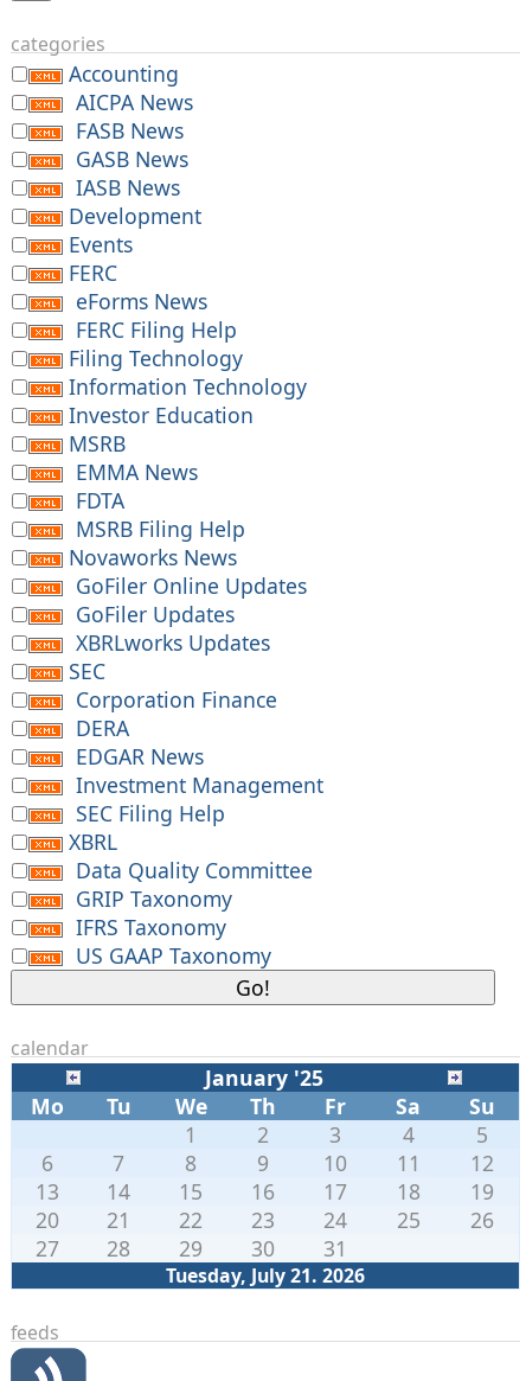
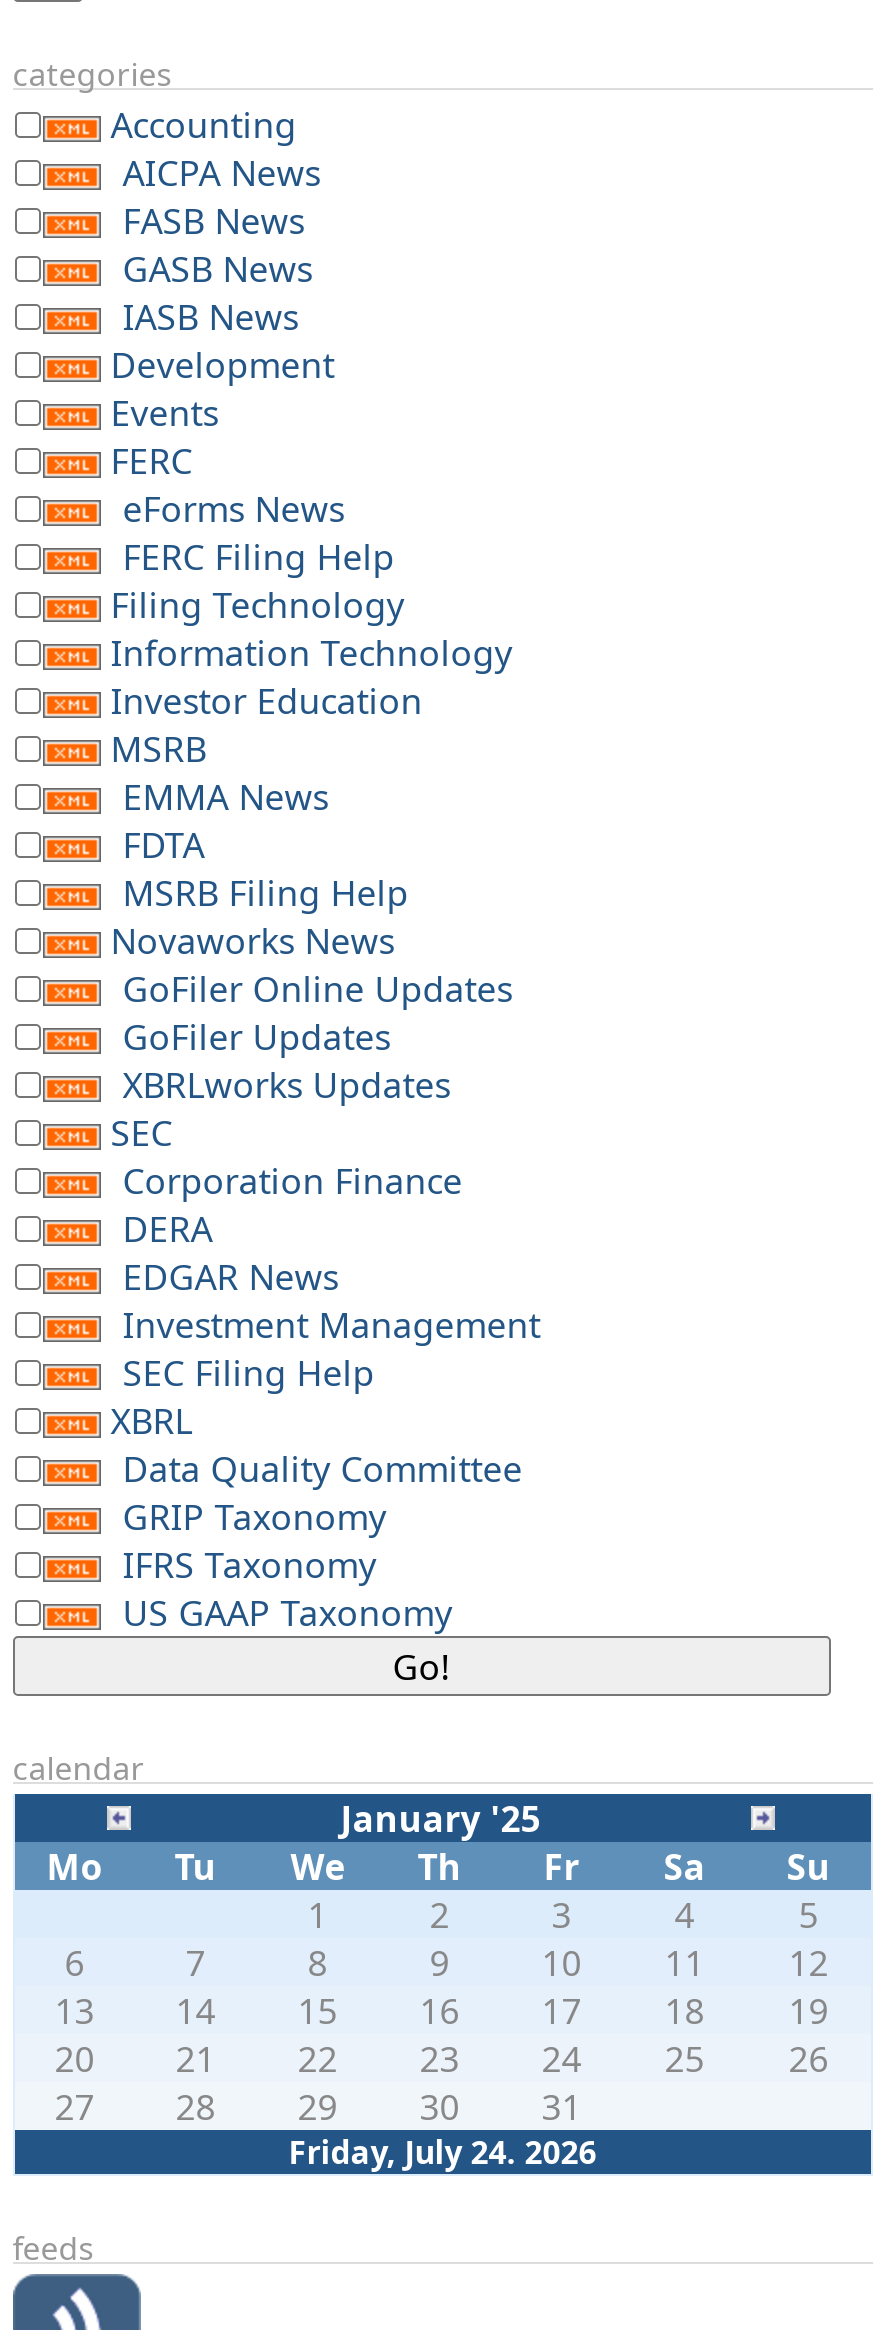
[166,1262,365,1289] Tuesday, July 21. 2026 -> [289,2130,597,2174] Friday, July 24. 2026

